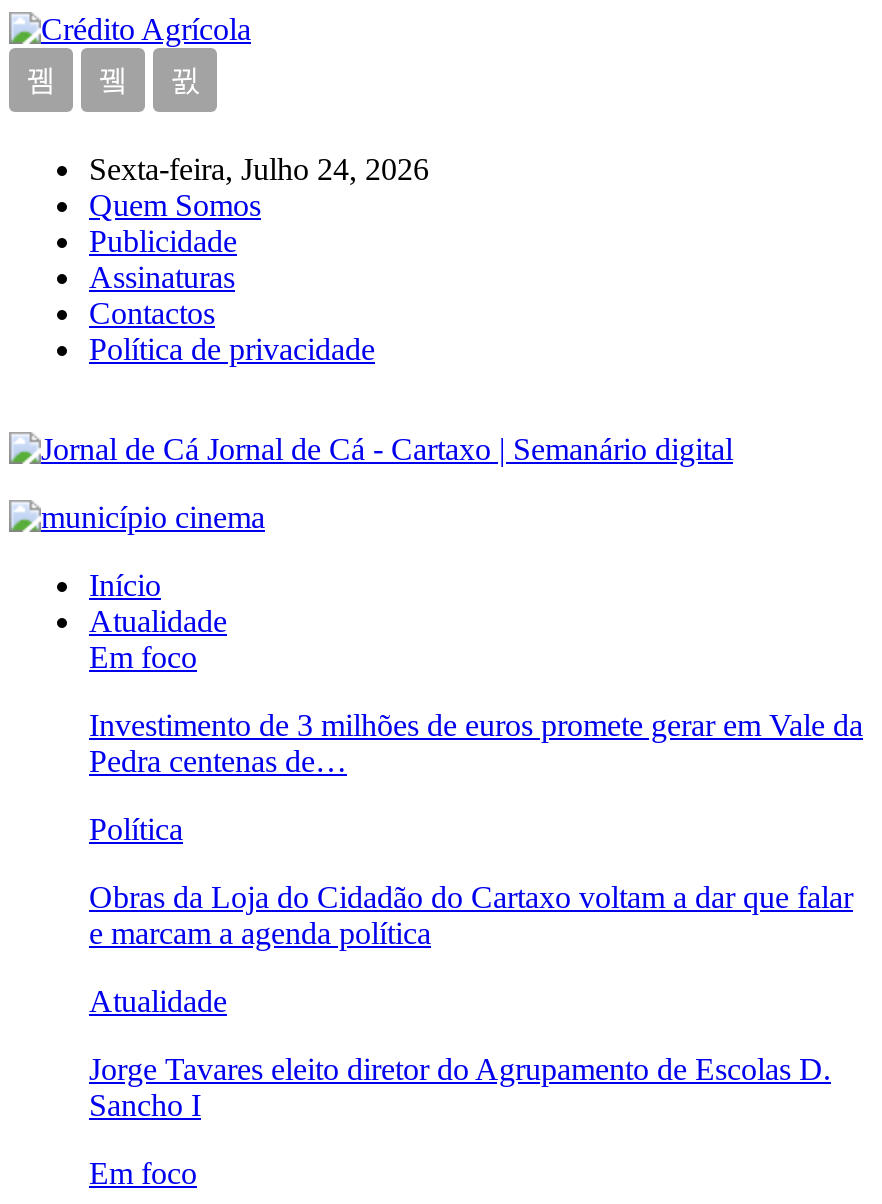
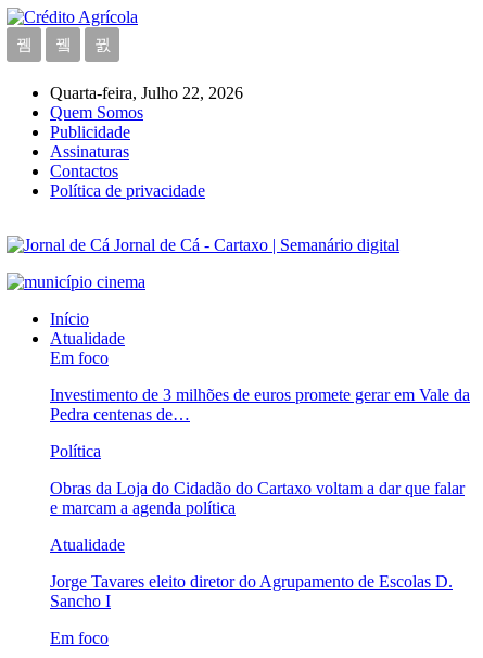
[89,152,429,186] Sexta-feira, Julho 24, 2026 -> [50,84,243,102] Quarta-feira, Julho 22, 2026

